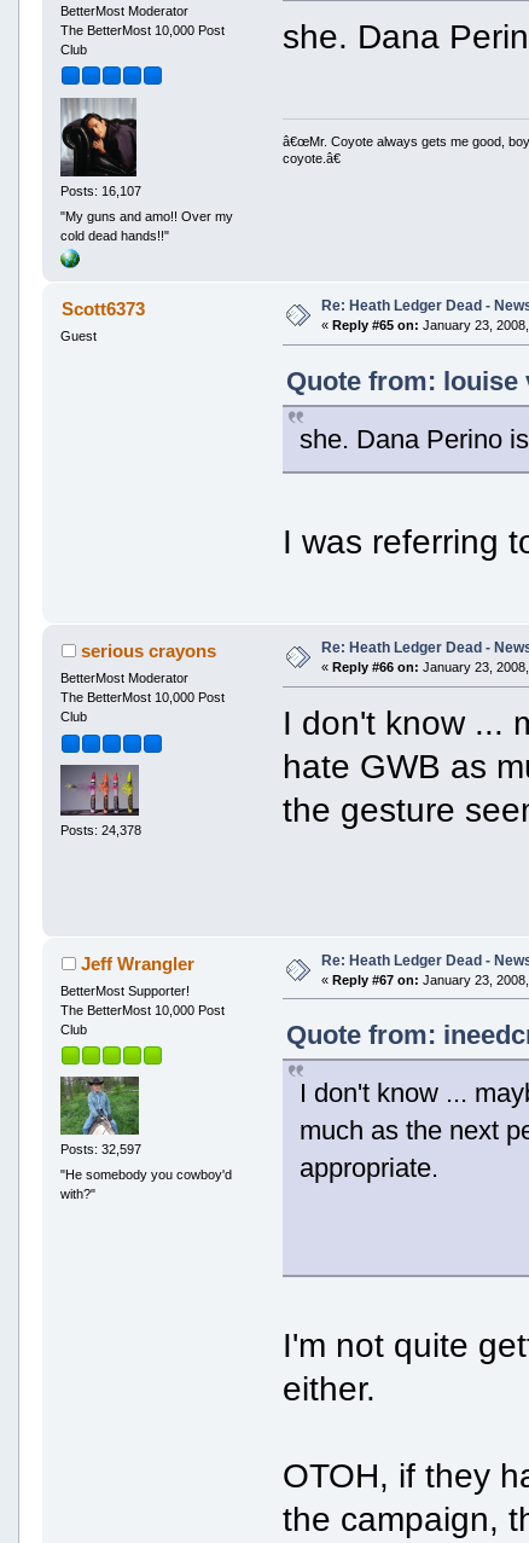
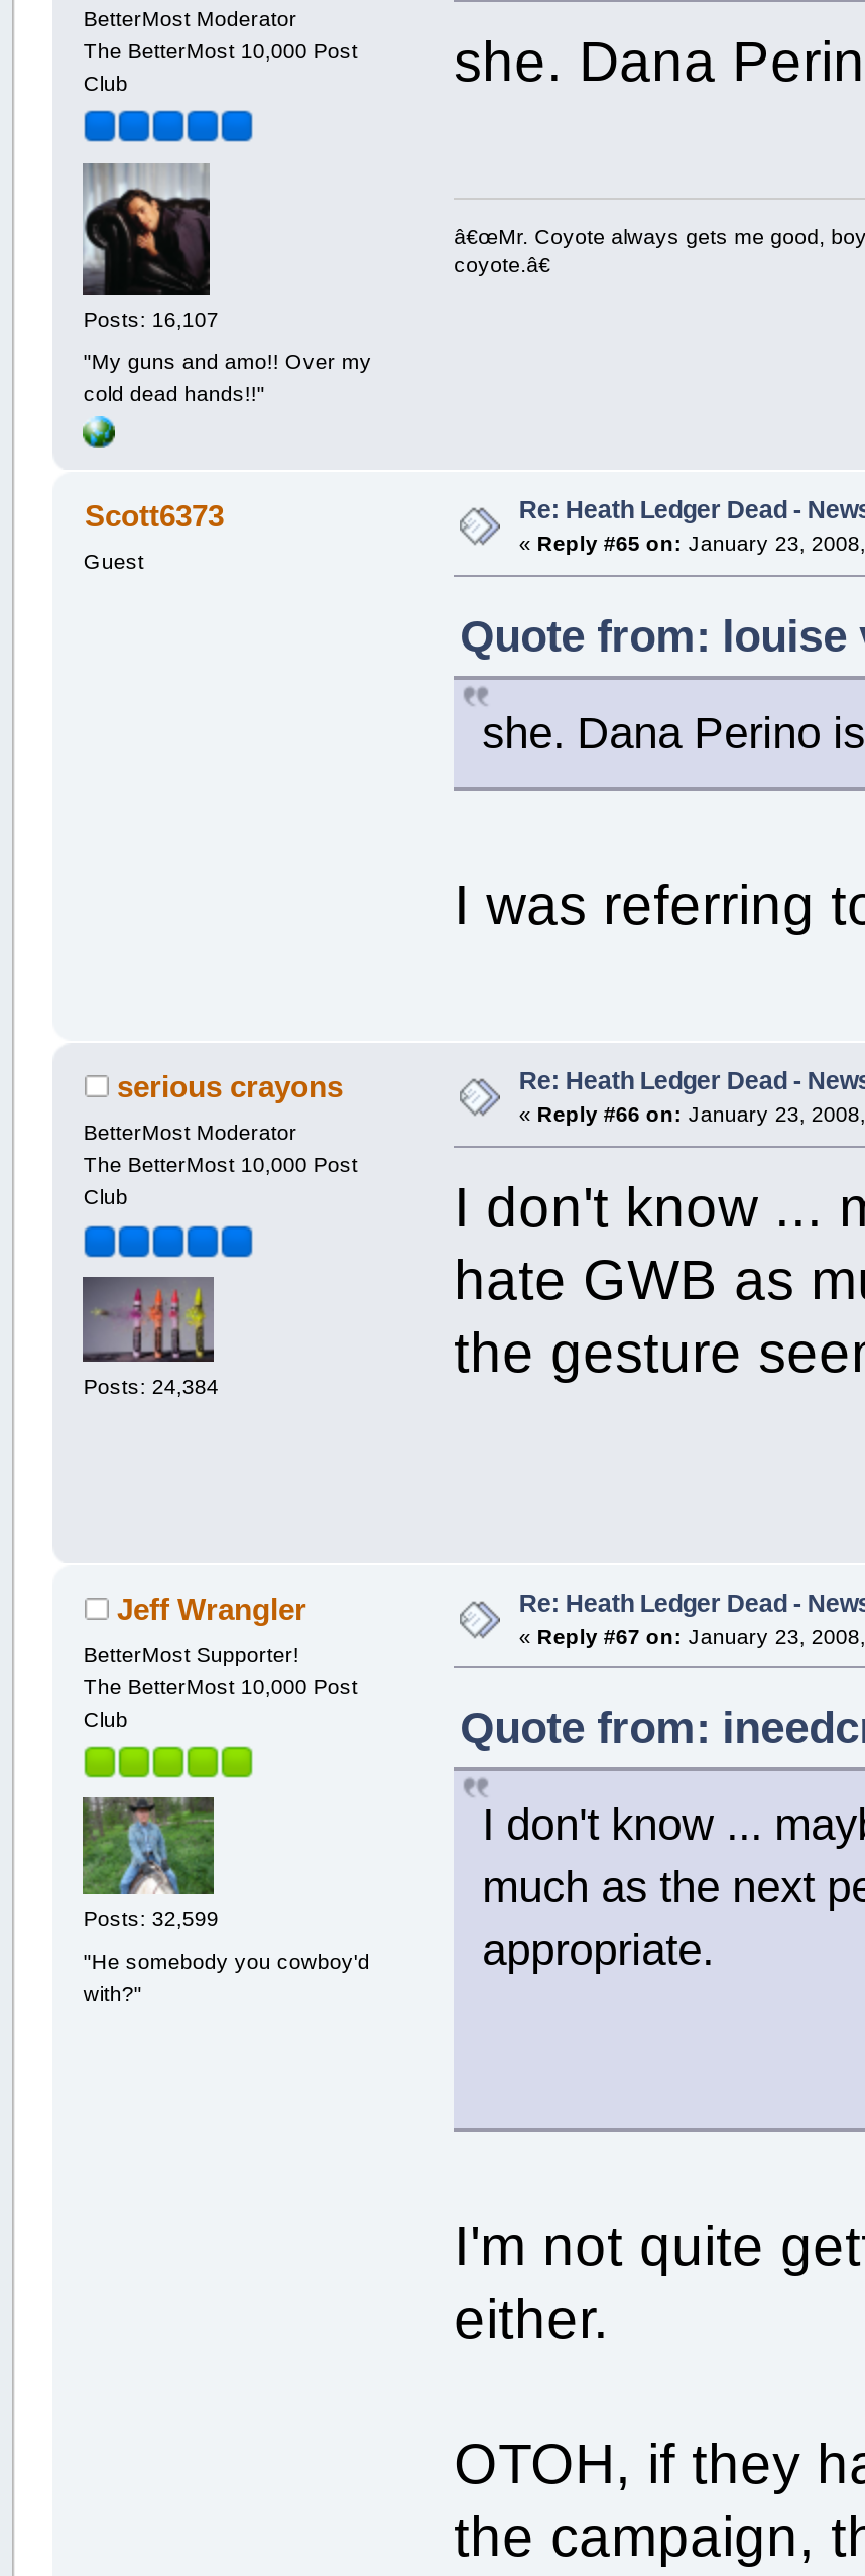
[61,823,142,837] Posts: 24,378 -> [83,1374,219,1398] Posts: 24,384
[61,1142,142,1156] Posts: 32,597 -> [83,1906,219,1931] Posts: 32,599

